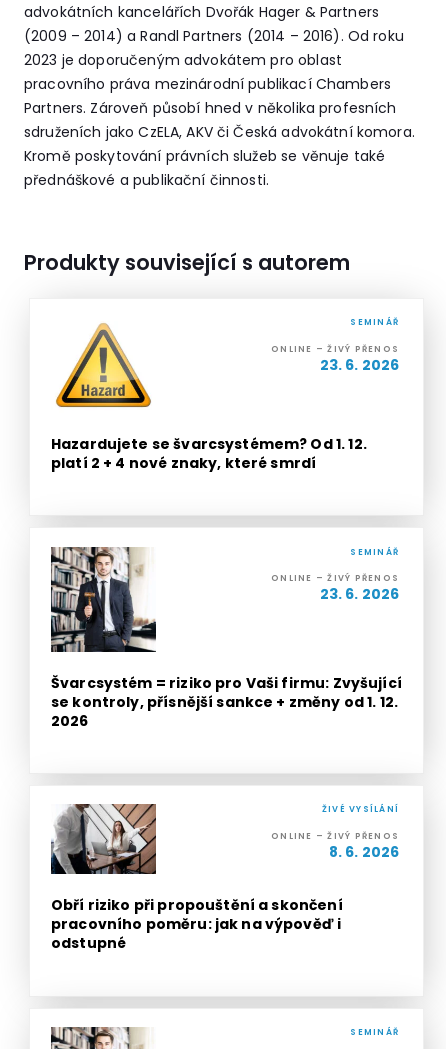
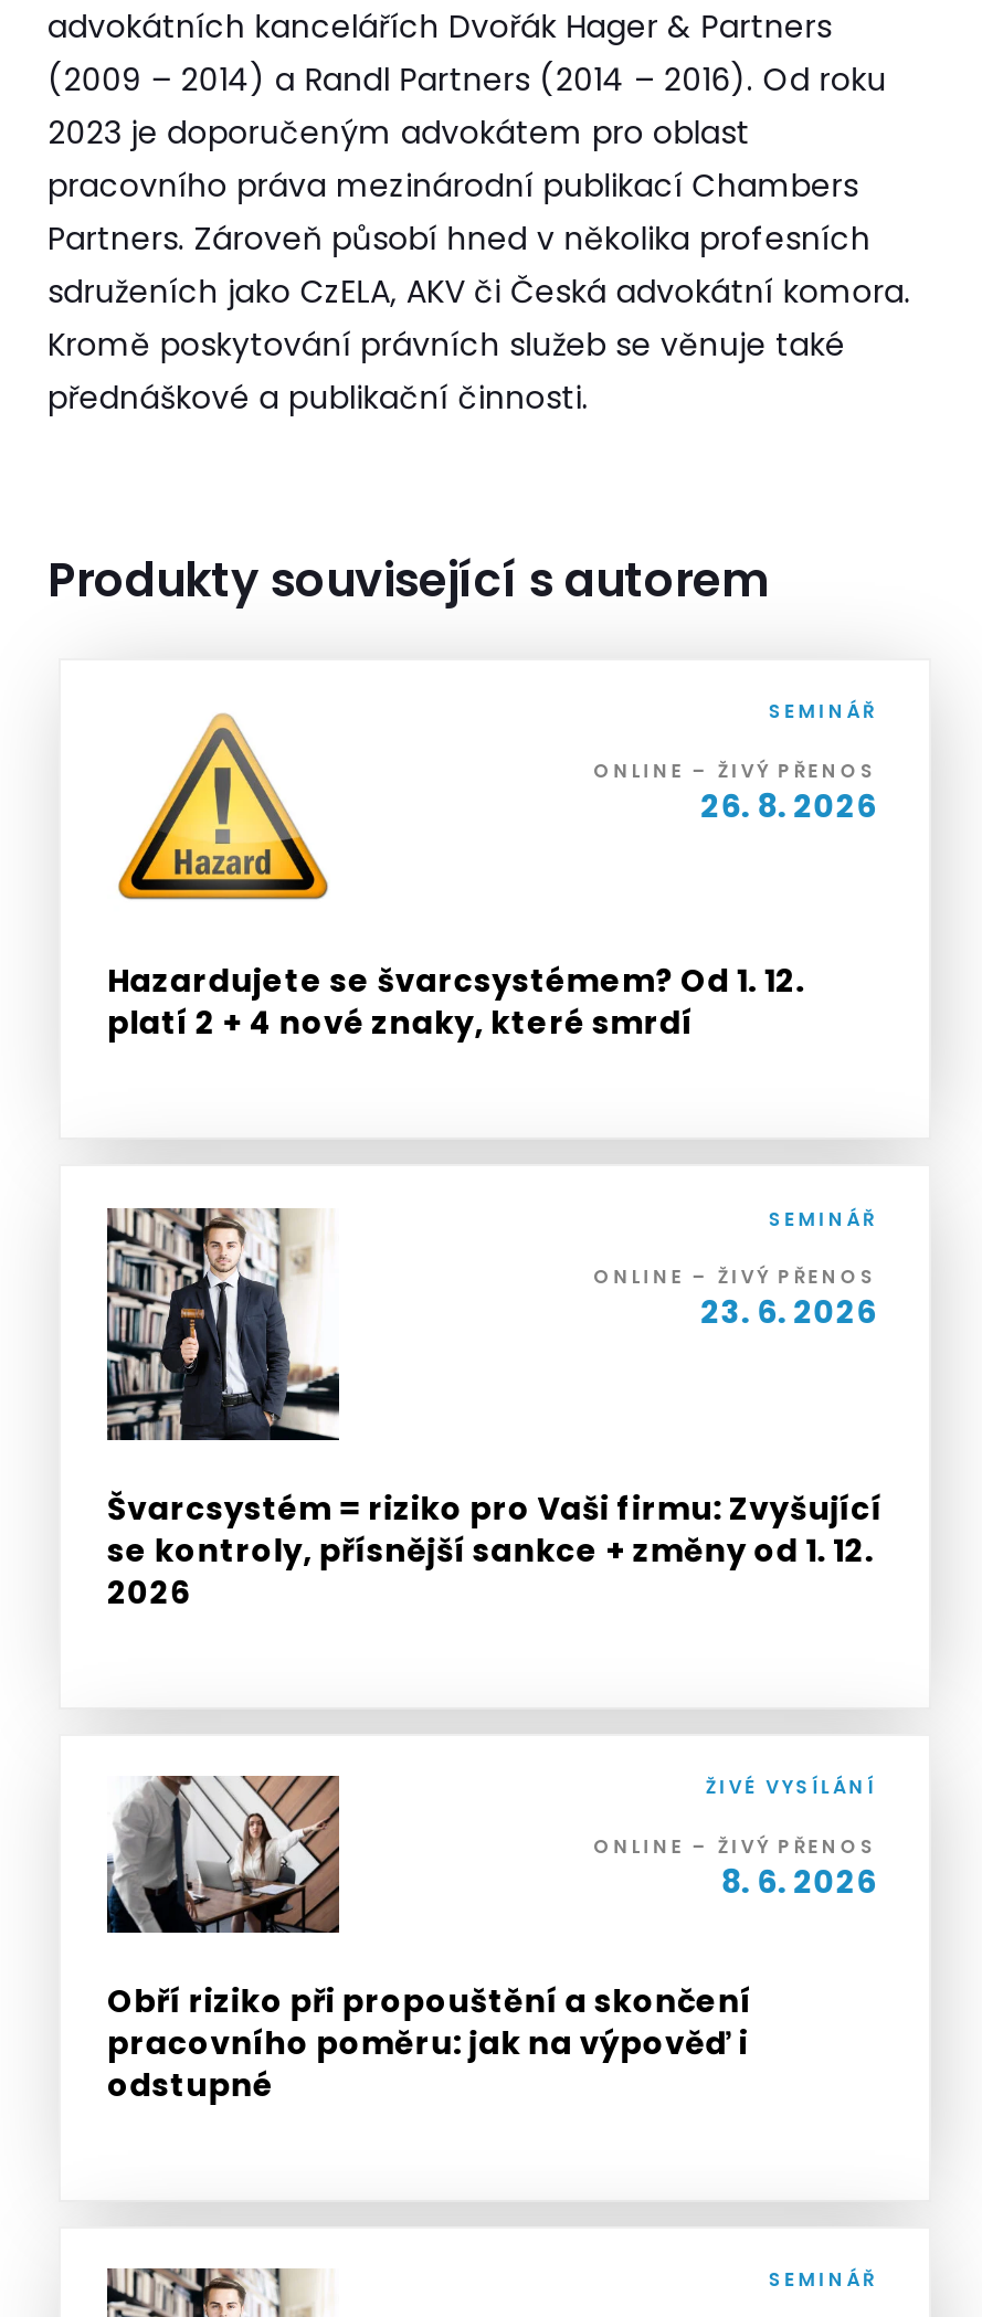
[320,355,399,375] 23. 6. 2026 -> [701,784,876,828] 26. 8. 2026

